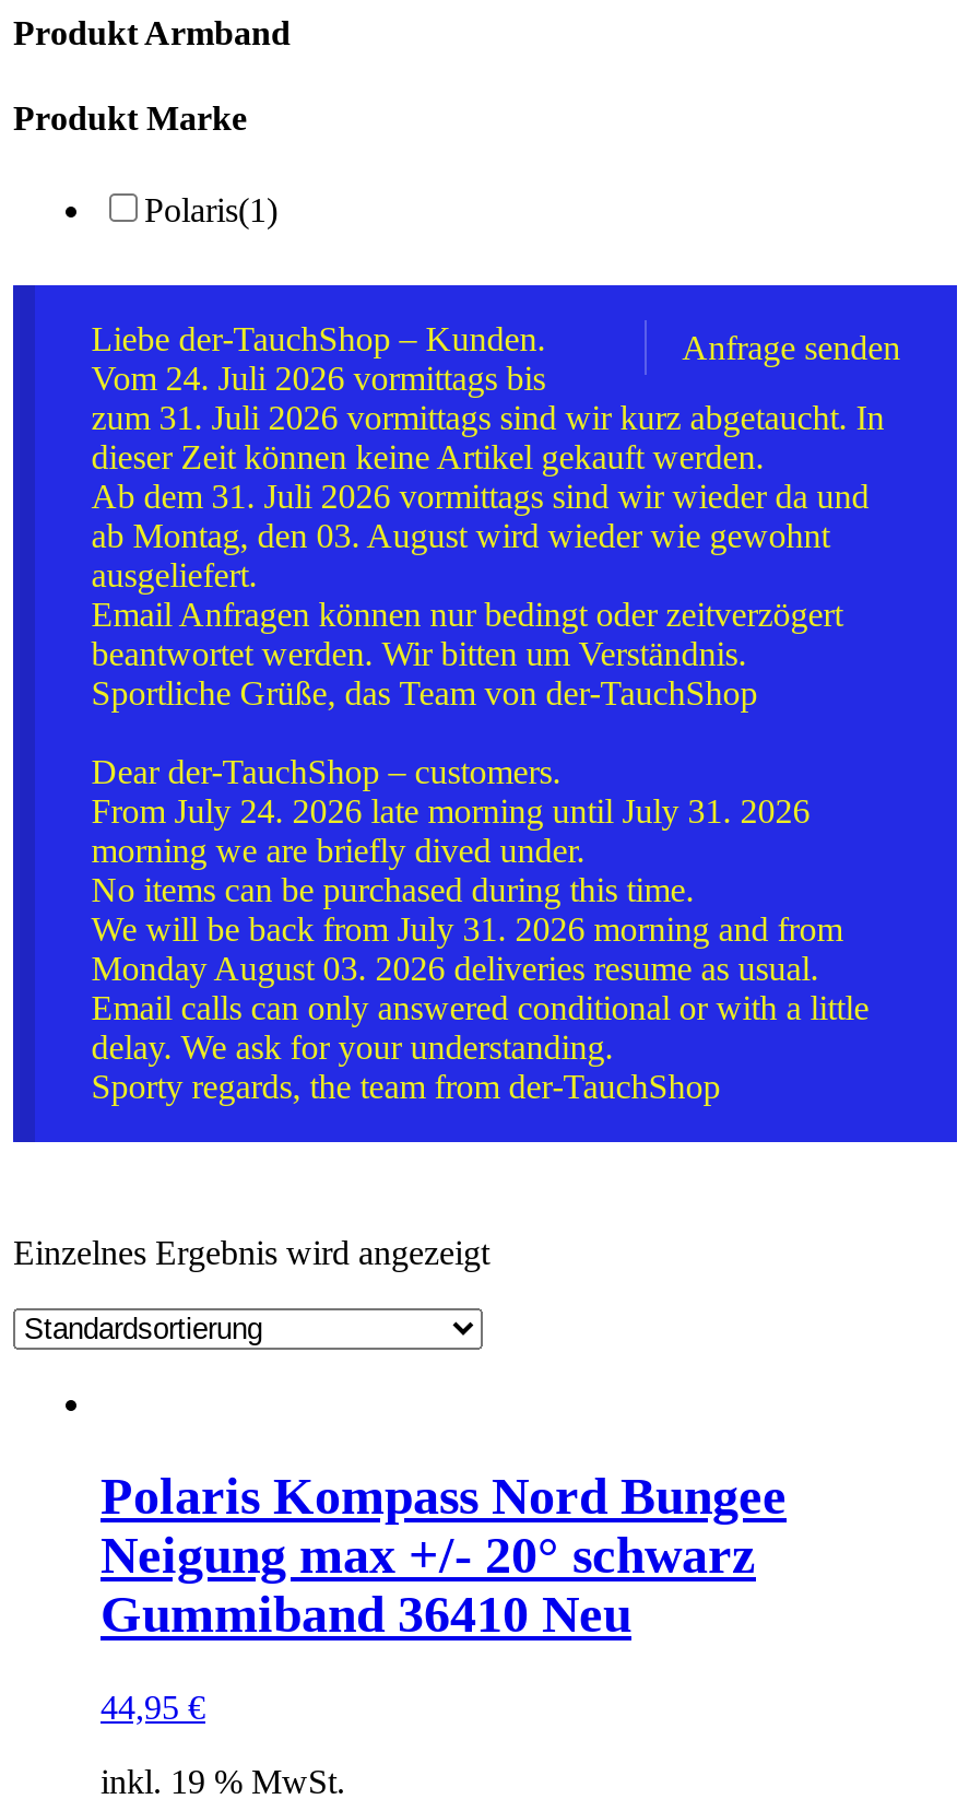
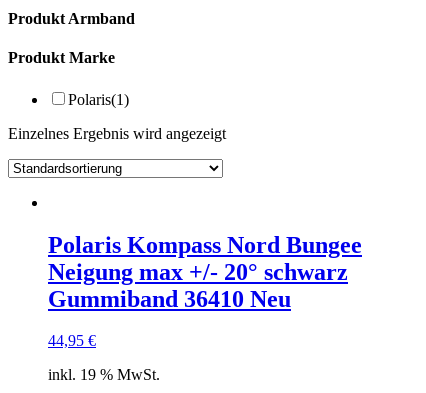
[11,283,959,1144] [image] | Anfrage senden | Liebe der-TauchShop – Kunden. | Vom 24. Juli 2026 vormittags bis | zum 31. Juli 2026 vormittags sind wir kurz abgetaucht. In | dieser Zeit können keine Artikel gekauft werden. | Ab dem 31. Juli 2026 vormittags sind wir wieder da und | ab Montag, den 03. August wird wieder wie gewohnt | ausgeliefert. | Email Anfragen können nur bedingt oder zeitverzögert | beantwortet werden. Wir bitten um Verständnis. | Sportliche Grüße, das Team von der-TauchShop | Dear der-TauchShop – customers. | From July 24. 2026 late morning until July 31. 2026 | morning we are briefly dived under. | No items can be purchased during this time. | We will be back from July 31. 2026 morning and from | Monday August 03. 2026 deliveries resume as usual. | Email calls can only answered conditional or with a little | delay. We ask for your understanding. | Sporty regards, the team from der-TauchShop -> none

